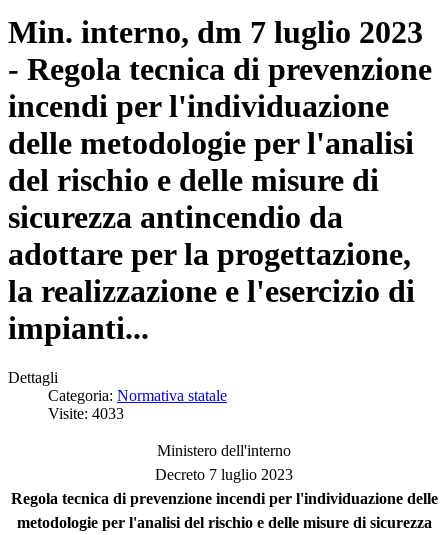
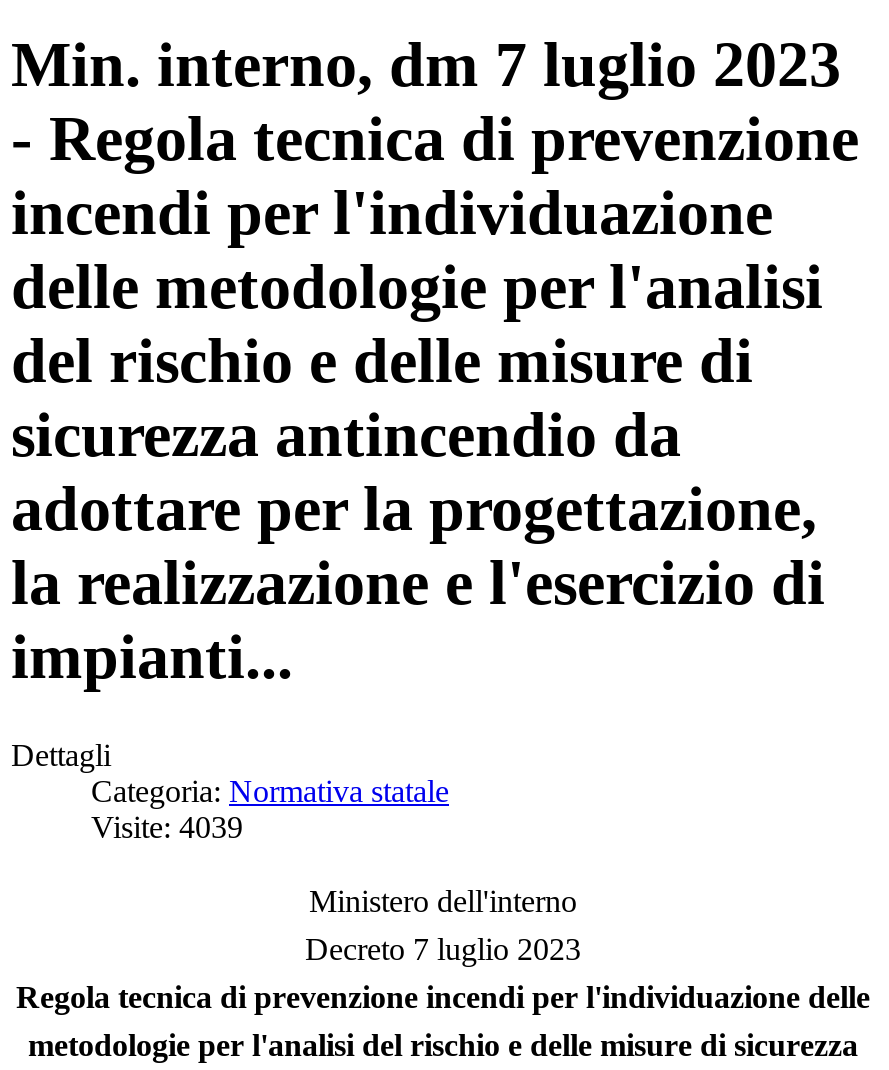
[48,405,124,422] Visite: 4033 -> [91,809,243,843] Visite: 4039

